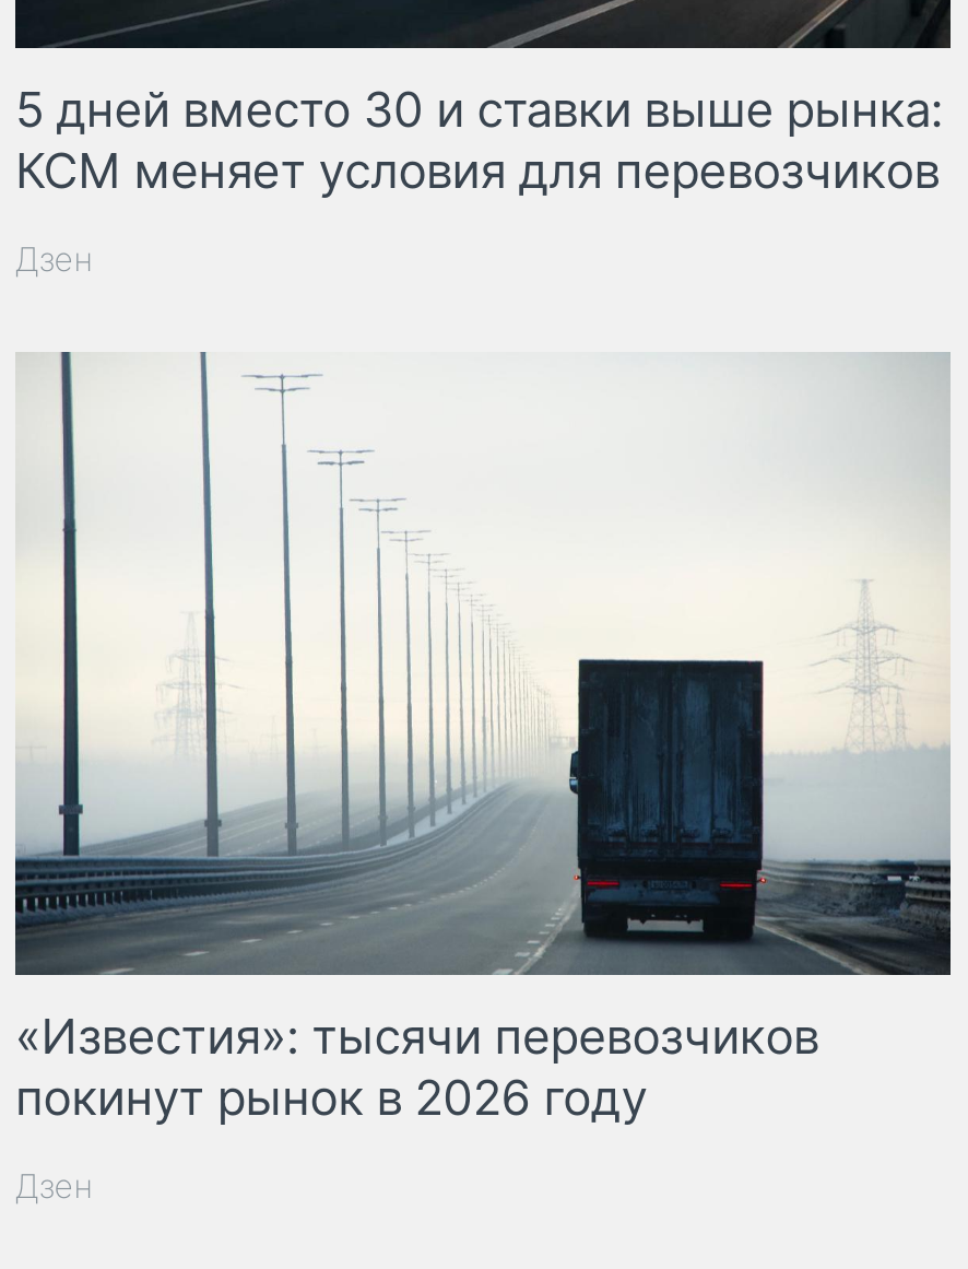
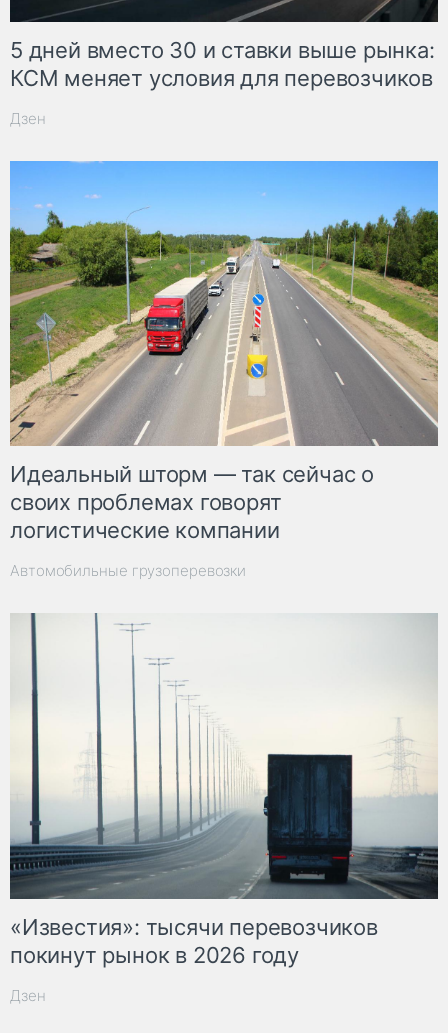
none -> [9,160,439,580] [image] | Идеальный шторм — так сейчас о | своих проблемах говорят | логистические компании | Автомобильные грузоперевозки

